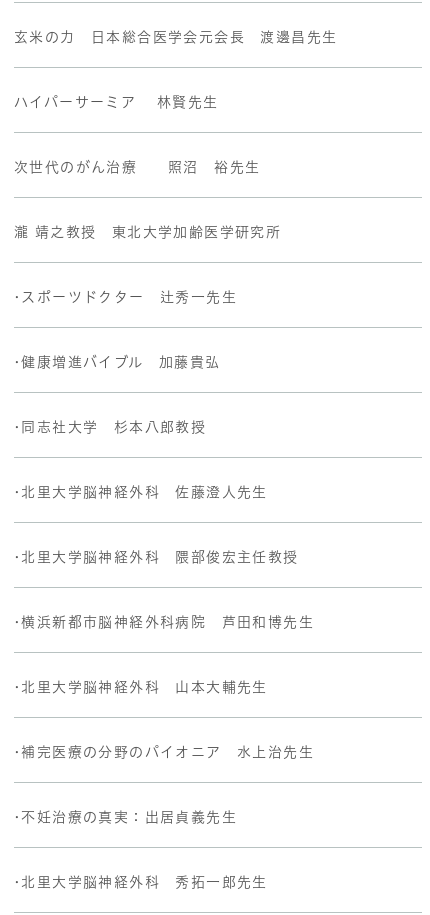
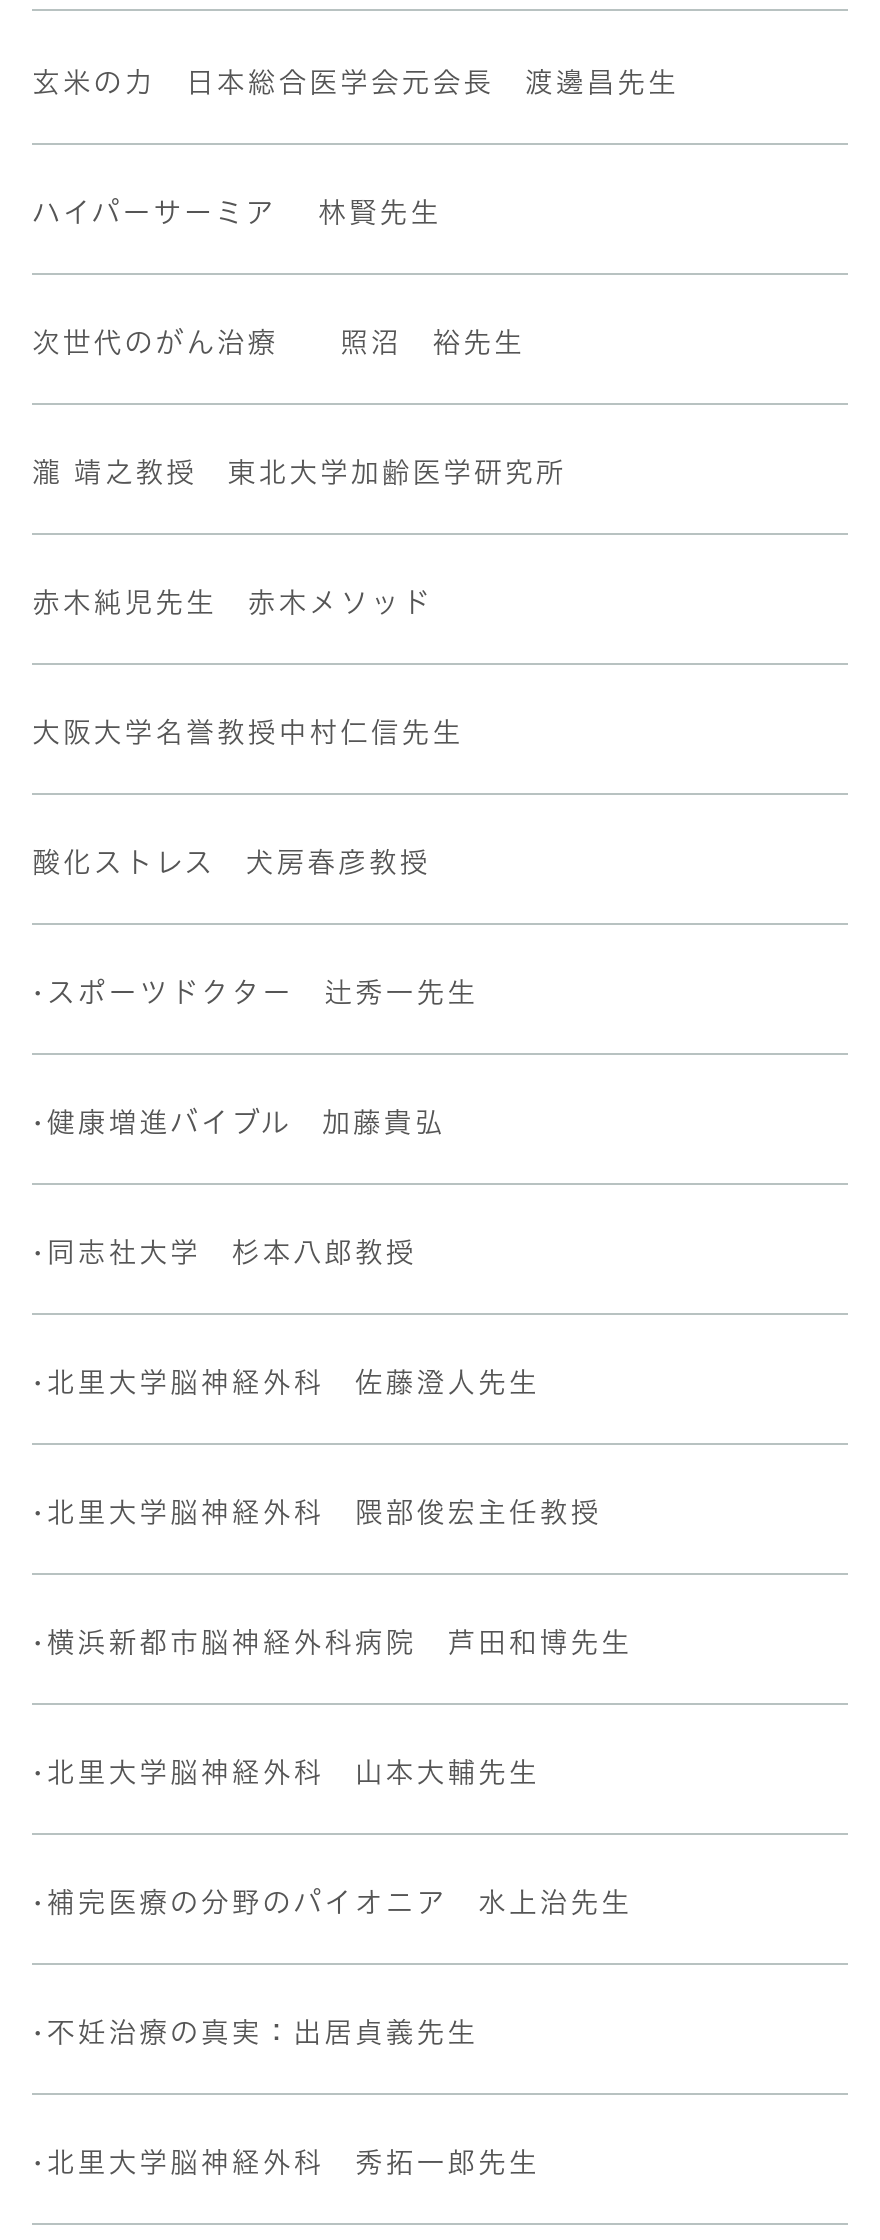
none -> [32,588,432,616] 赤木純児先生 赤木メソッド
none -> [32,718,463,746] 大阪大学名誉教授中村仁信先生
none -> [32,848,430,876] 酸化ストレス 犬房春彦教授

